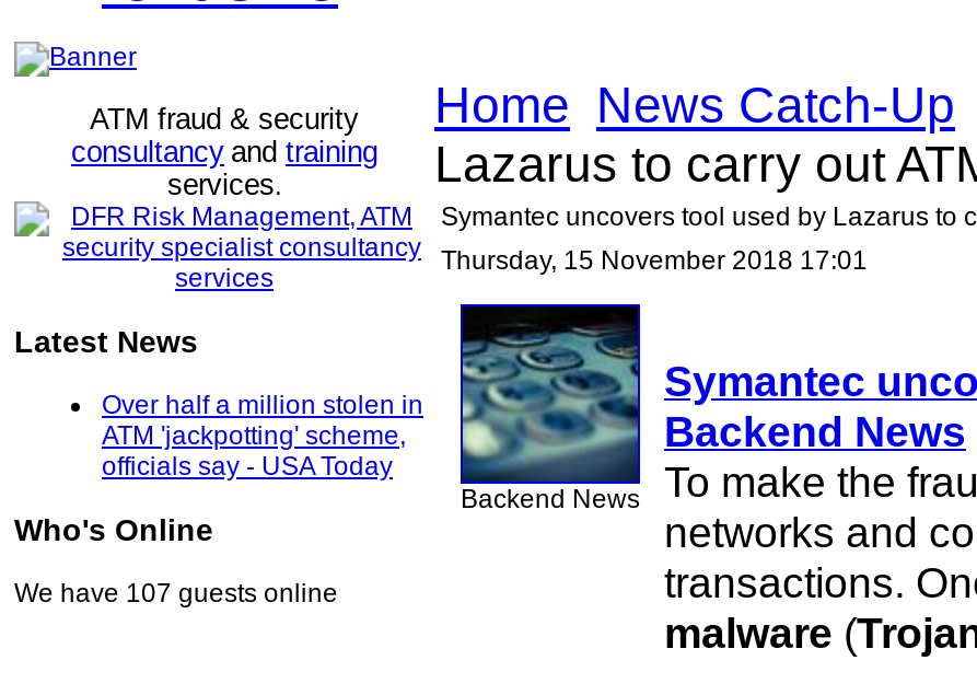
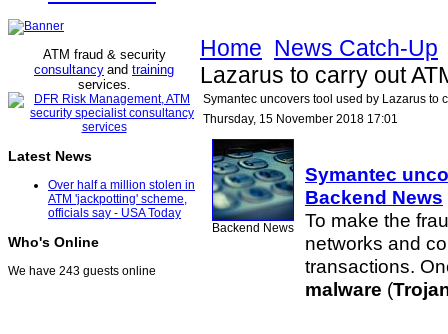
[14,578,338,609] We have 107 guests online -> [8,264,156,278] We have 243 guests online

